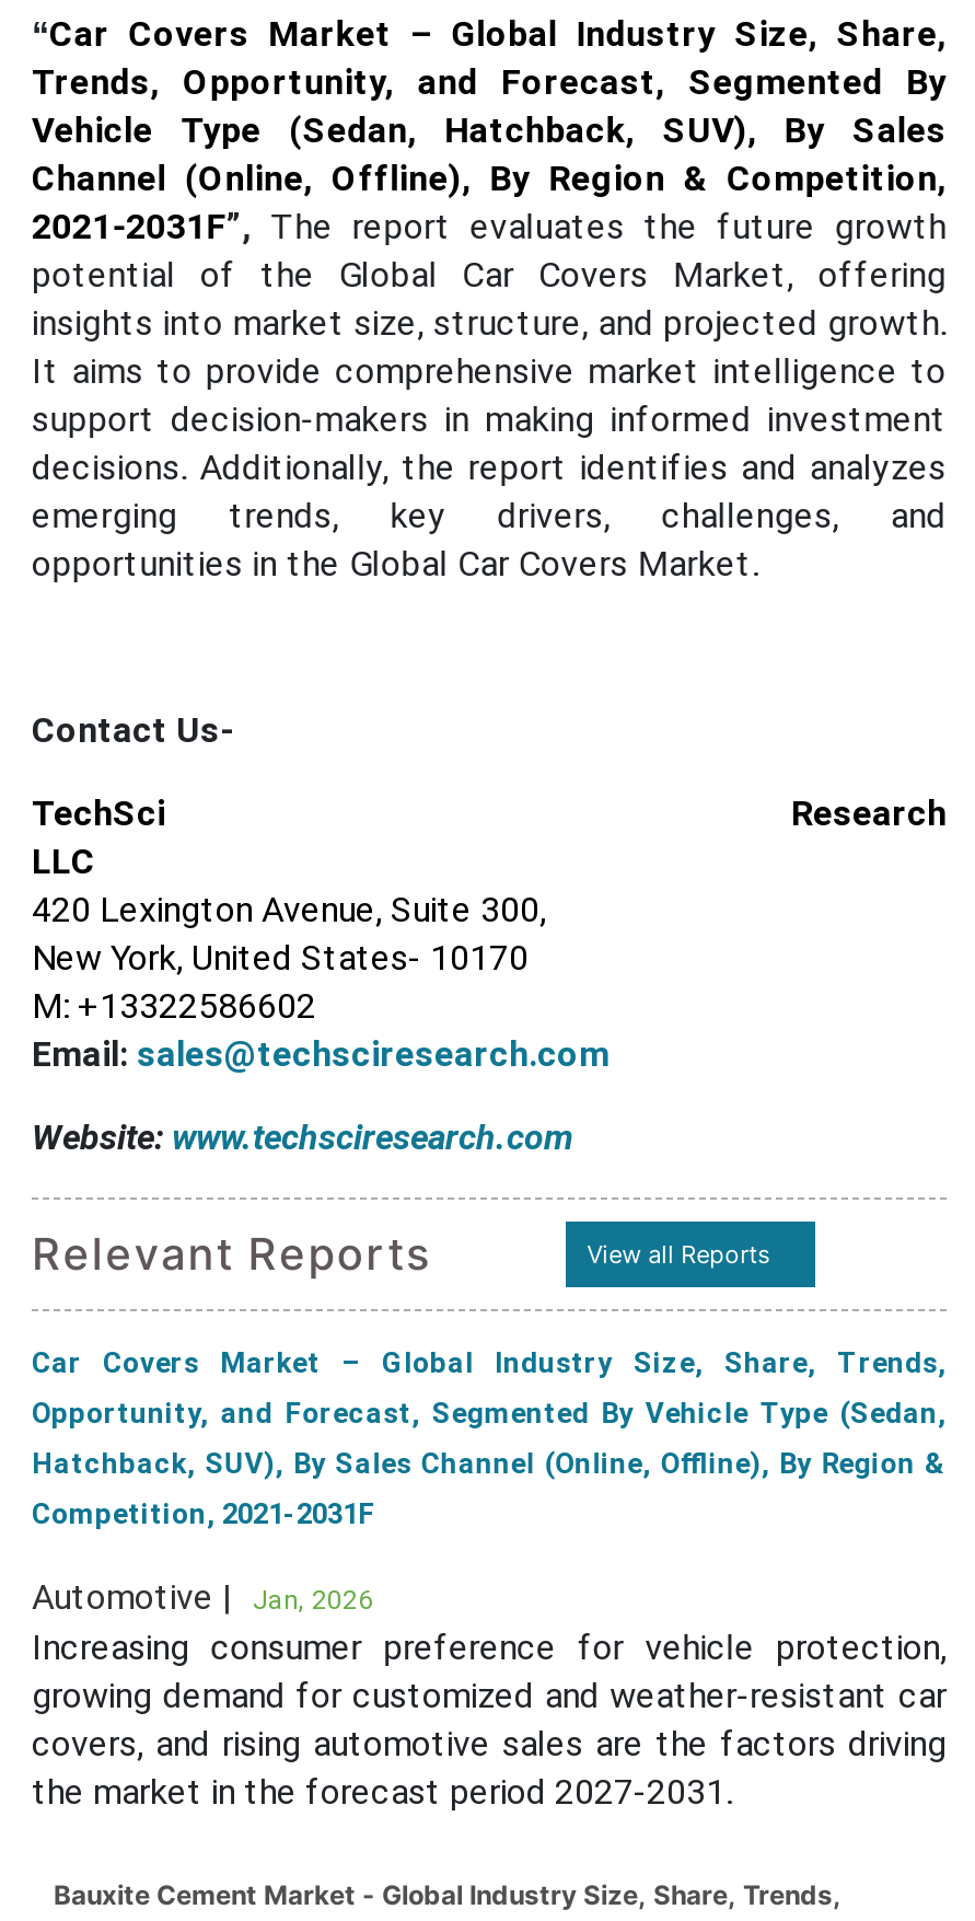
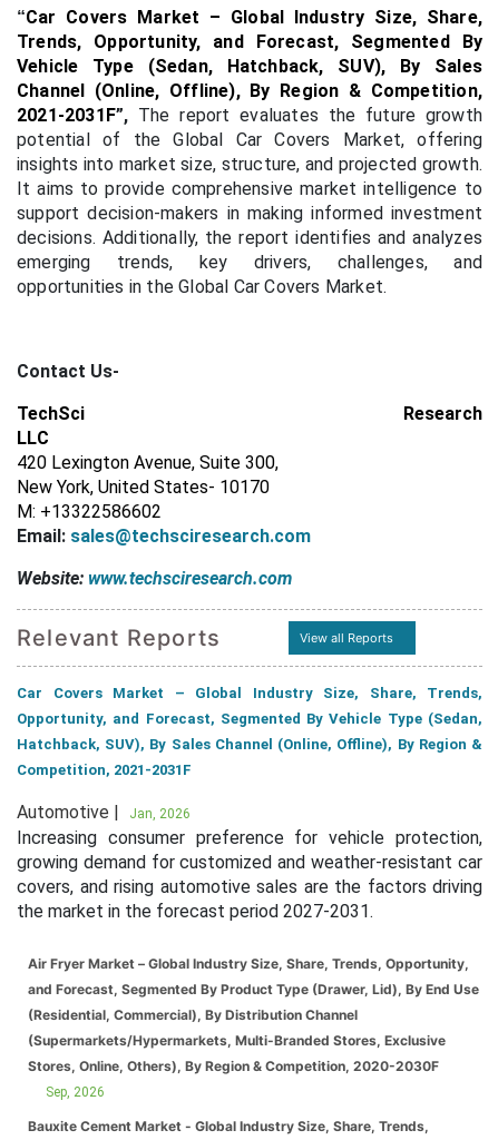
none -> [28,955,479,1100] Air Fryer Market – Global Industry Size, Share, Trends, Opportunity, | and Forecast, Segmented By Product Type (Drawer, Lid), By End Use | (Residential, Commercial), By Distribution Channel | (Supermarkets/Hypermarkets, Multi-Branded Stores, Exclusive | Stores, Online, Others), By Region & Competition, 2020-2030F | Sep, 2026

